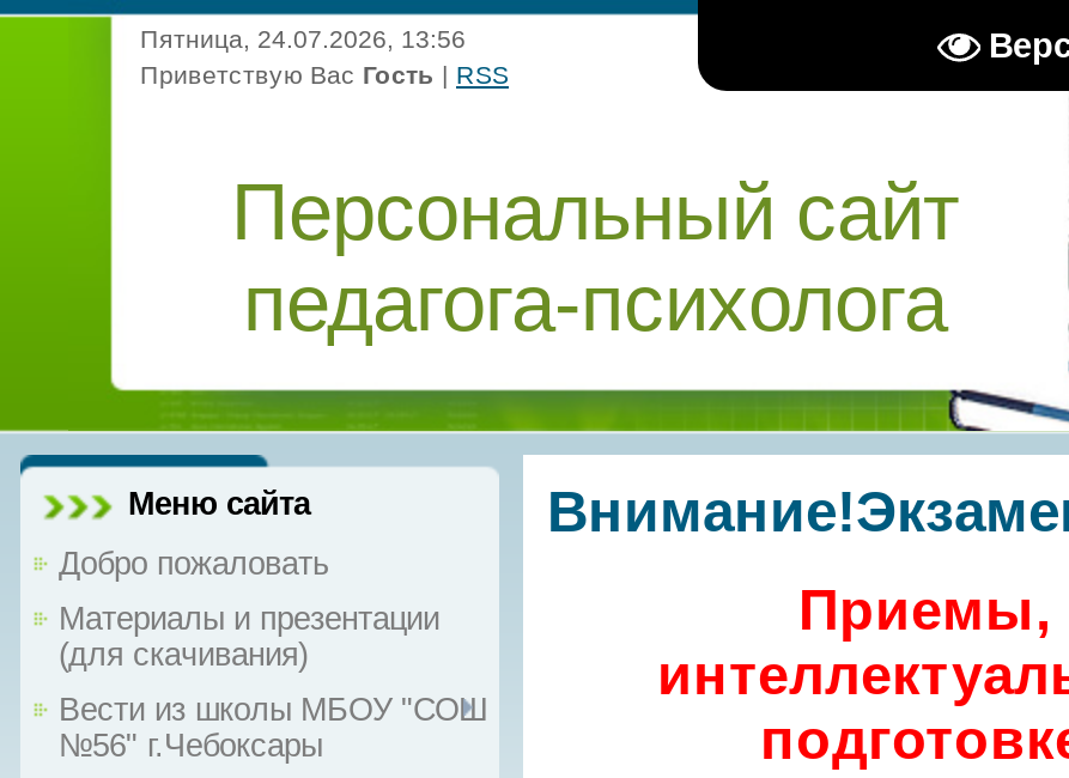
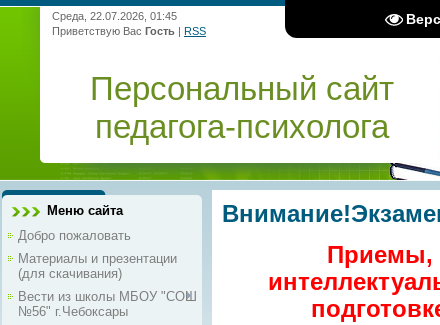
[140,24,466,53] Пятница, 24.07.2026, 13:56 -> [52,10,177,22] Среда, 22.07.2026, 01:45

